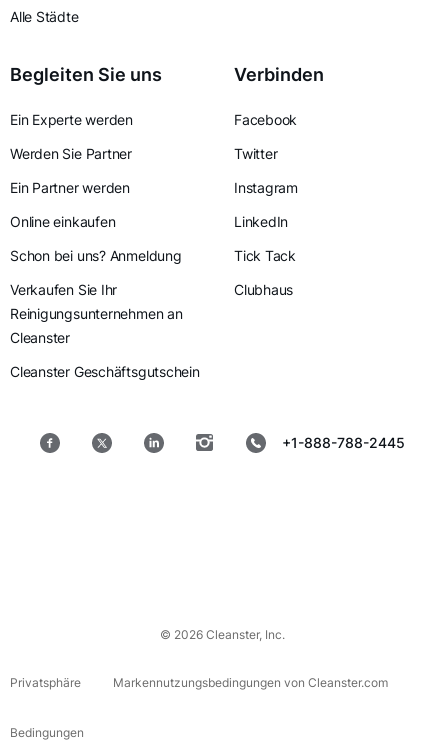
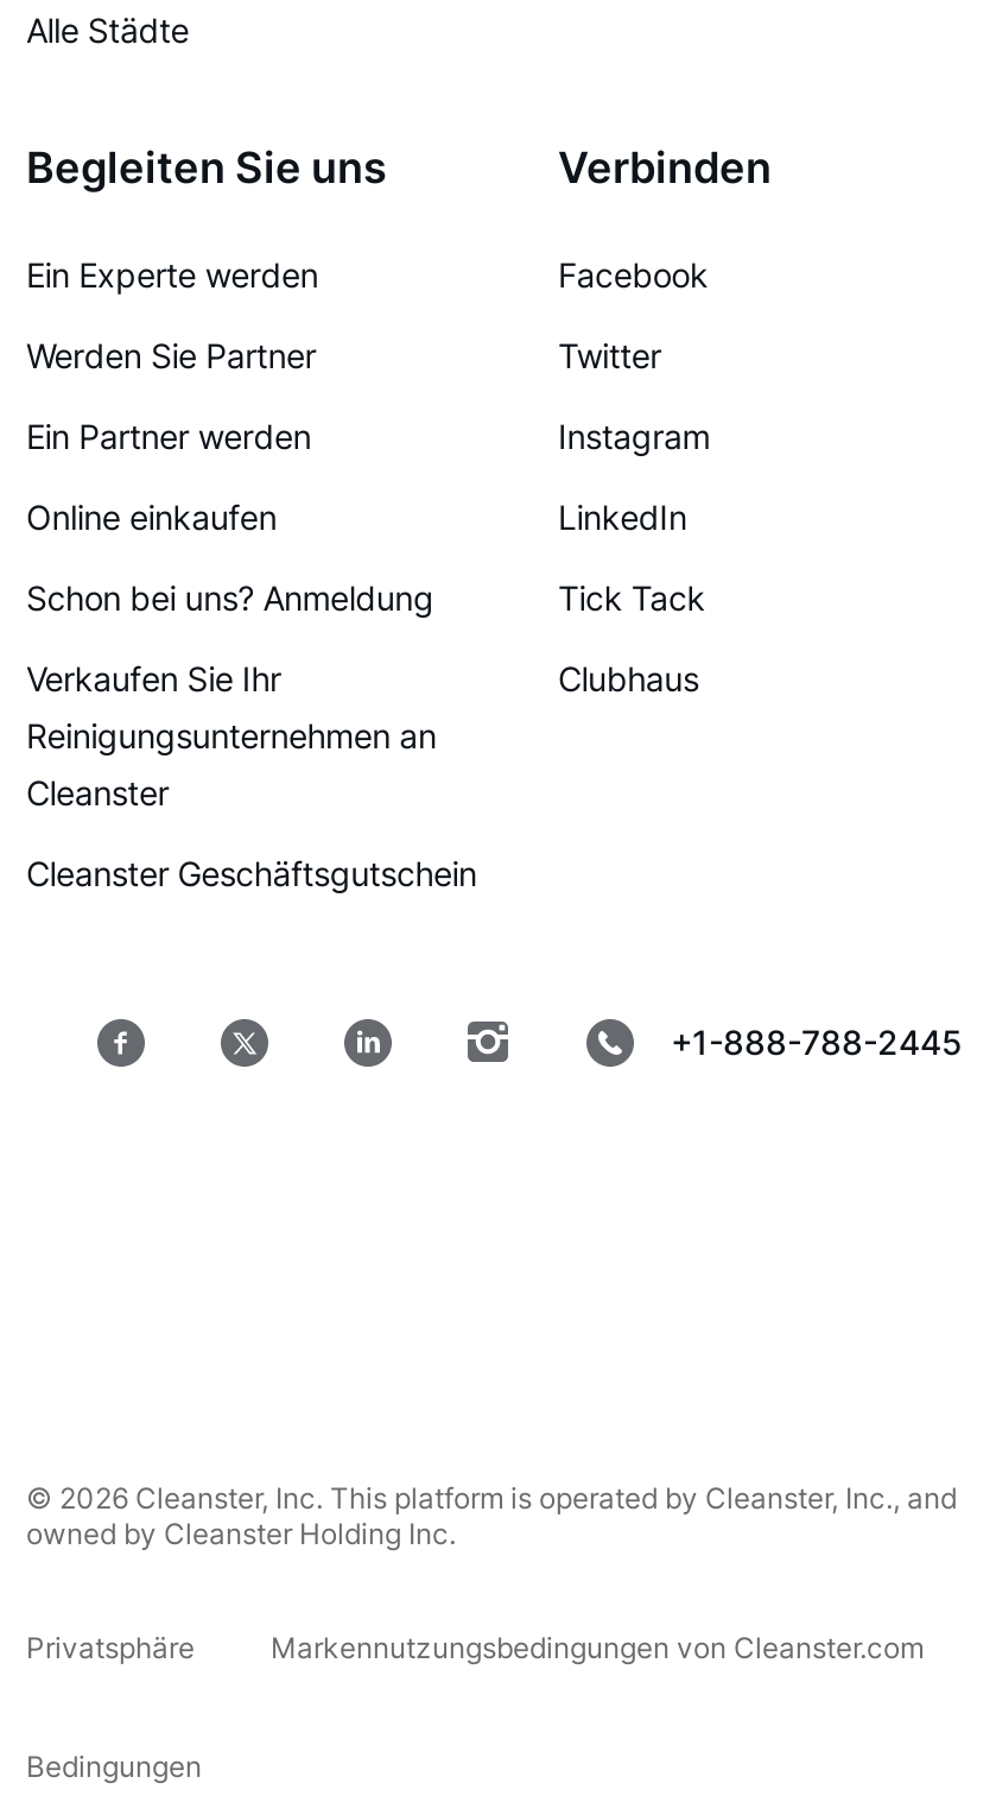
[159,627,284,642] © 2026 Cleanster, Inc. -> [26,1481,957,1552] © 2026 Cleanster, Inc. This platform is operated by Cleanster, Inc., and | owned by Cleanster Holding Inc.

